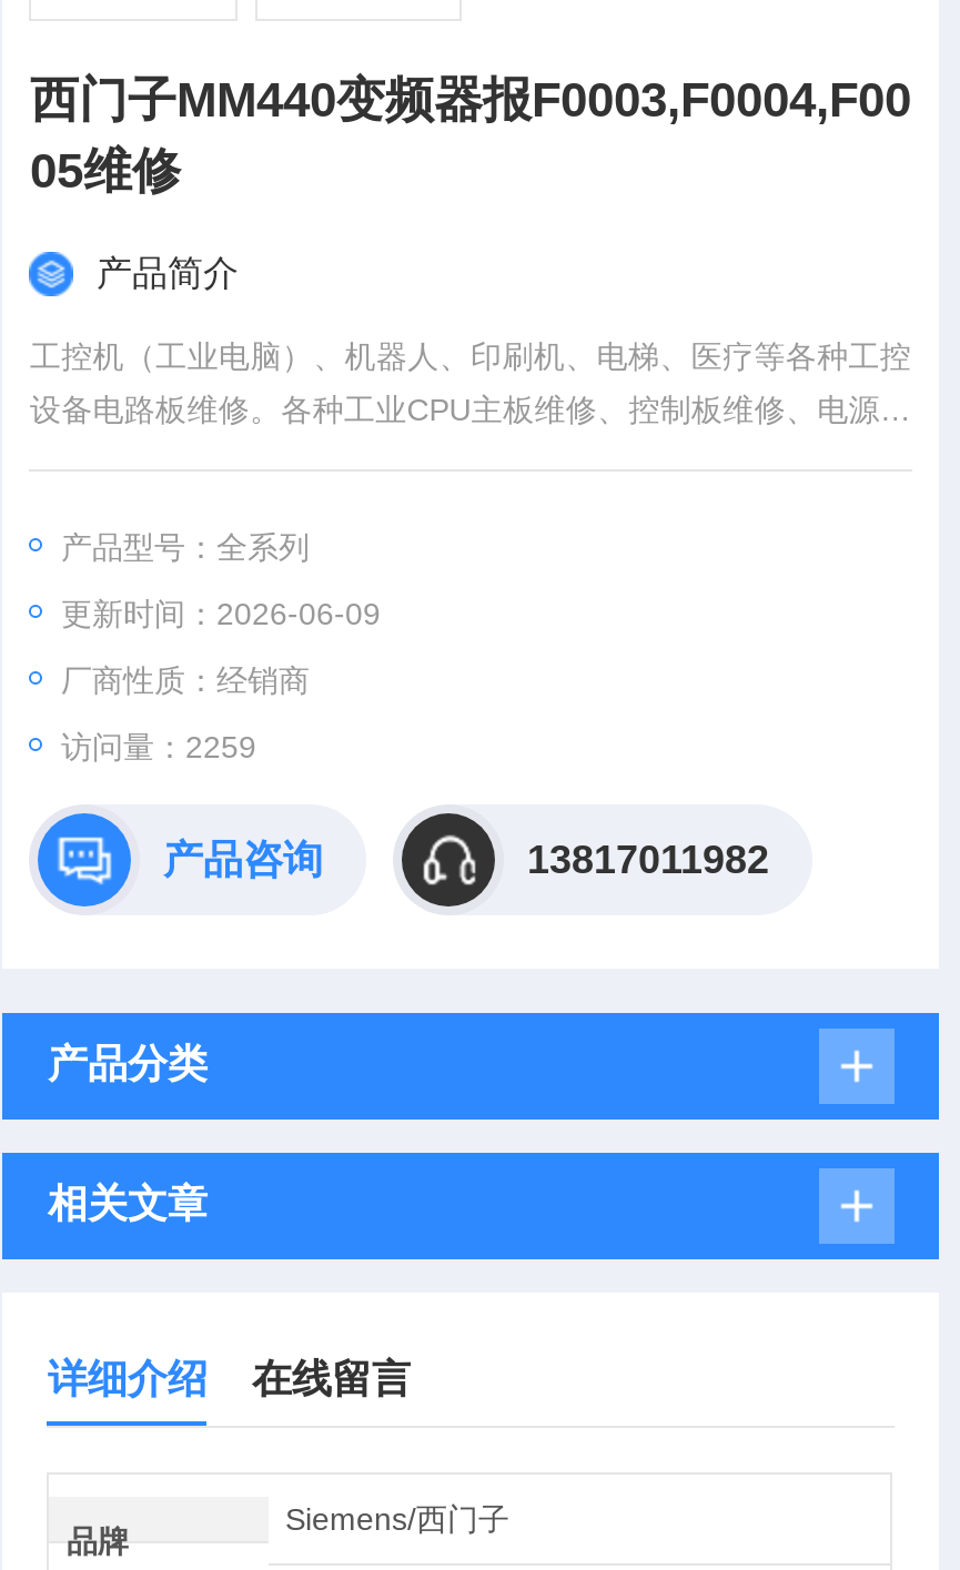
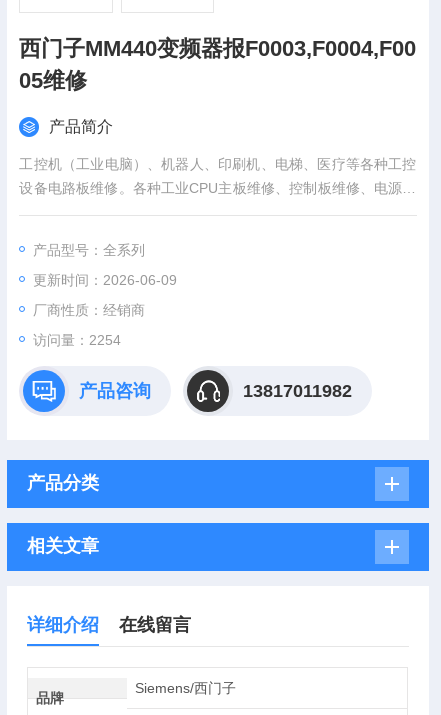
[61,729,256,764] 访问量：2259 -> [33,332,121,348] 访问量：2254

